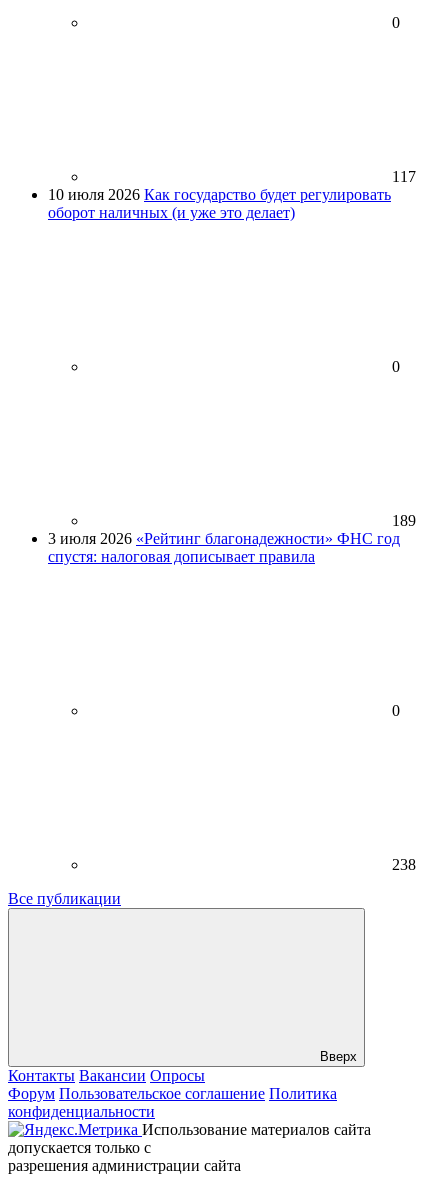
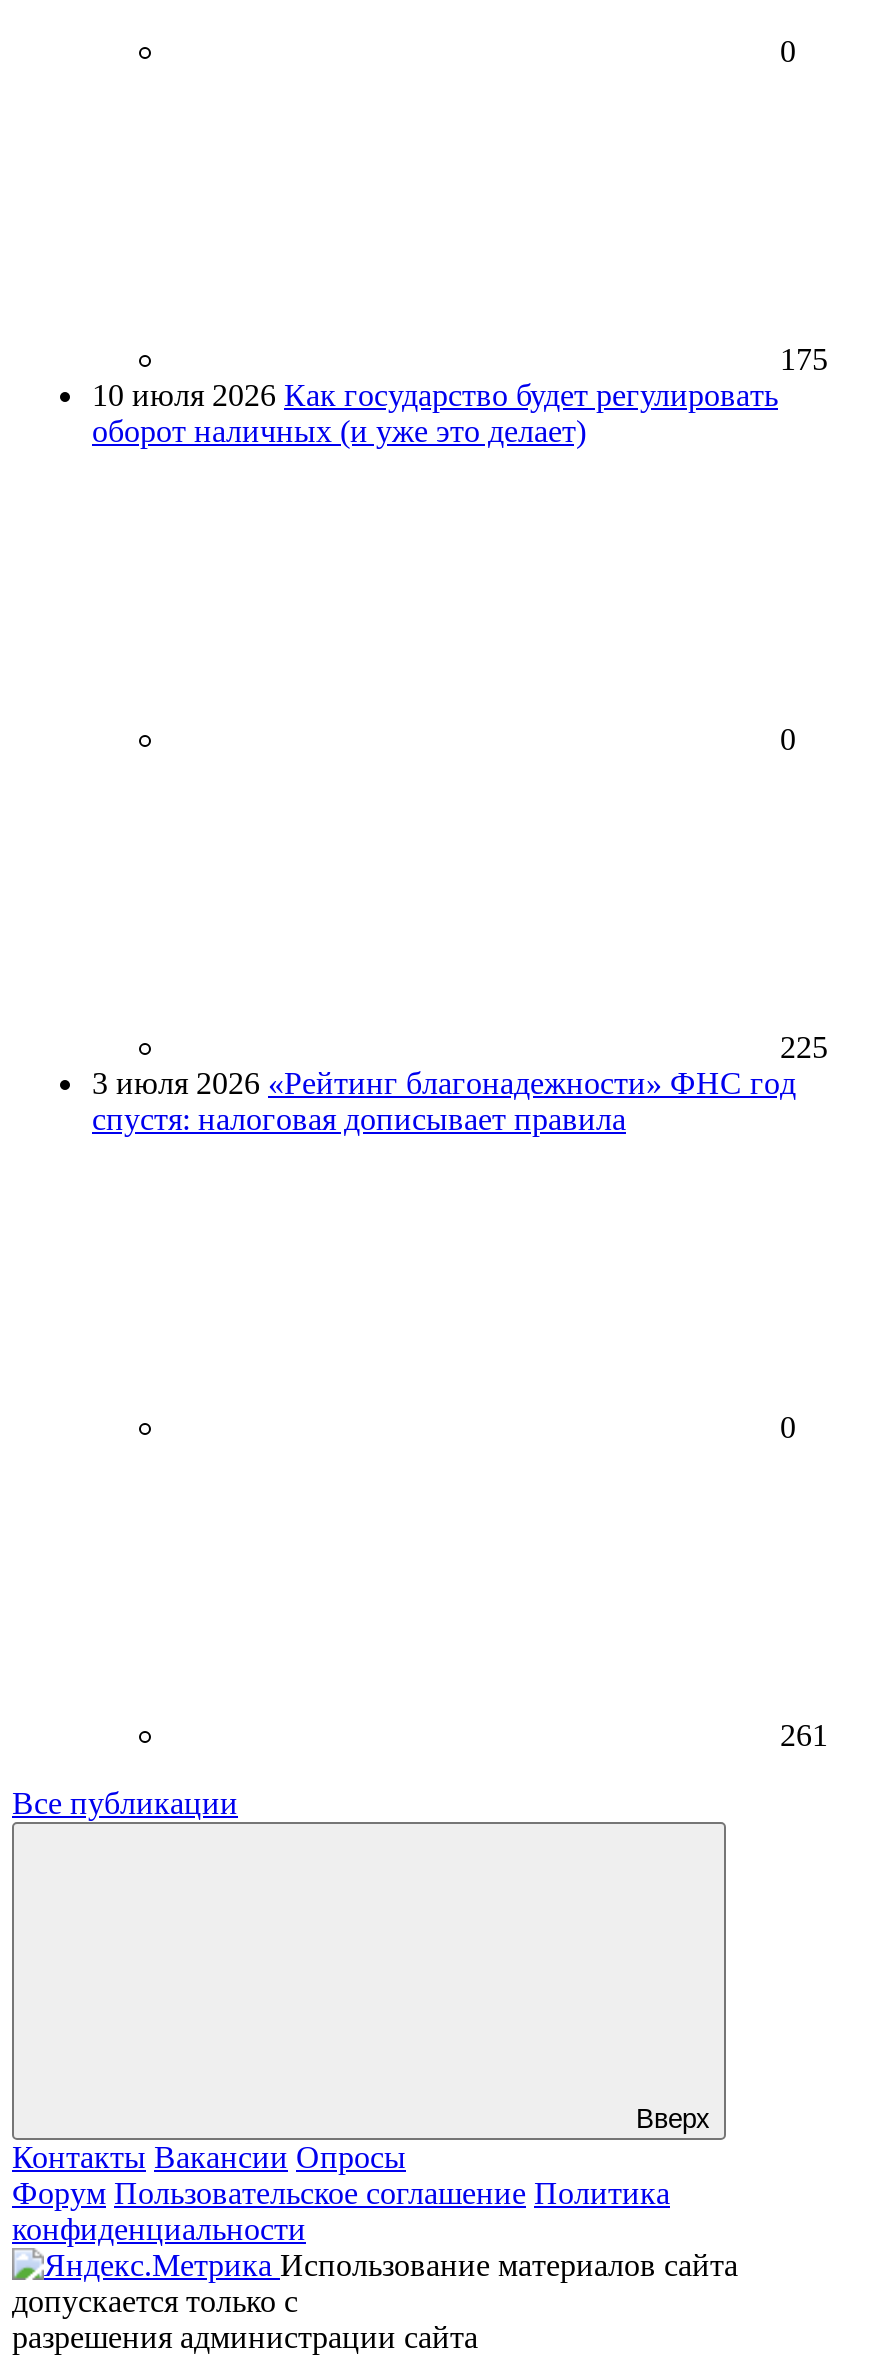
[392,168,416,185] 117 -> [780,342,828,376] 175
[392,512,416,529] 189 -> [780,1030,828,1064] 225
[392,856,416,873] 238 -> [780,1718,828,1752] 261

